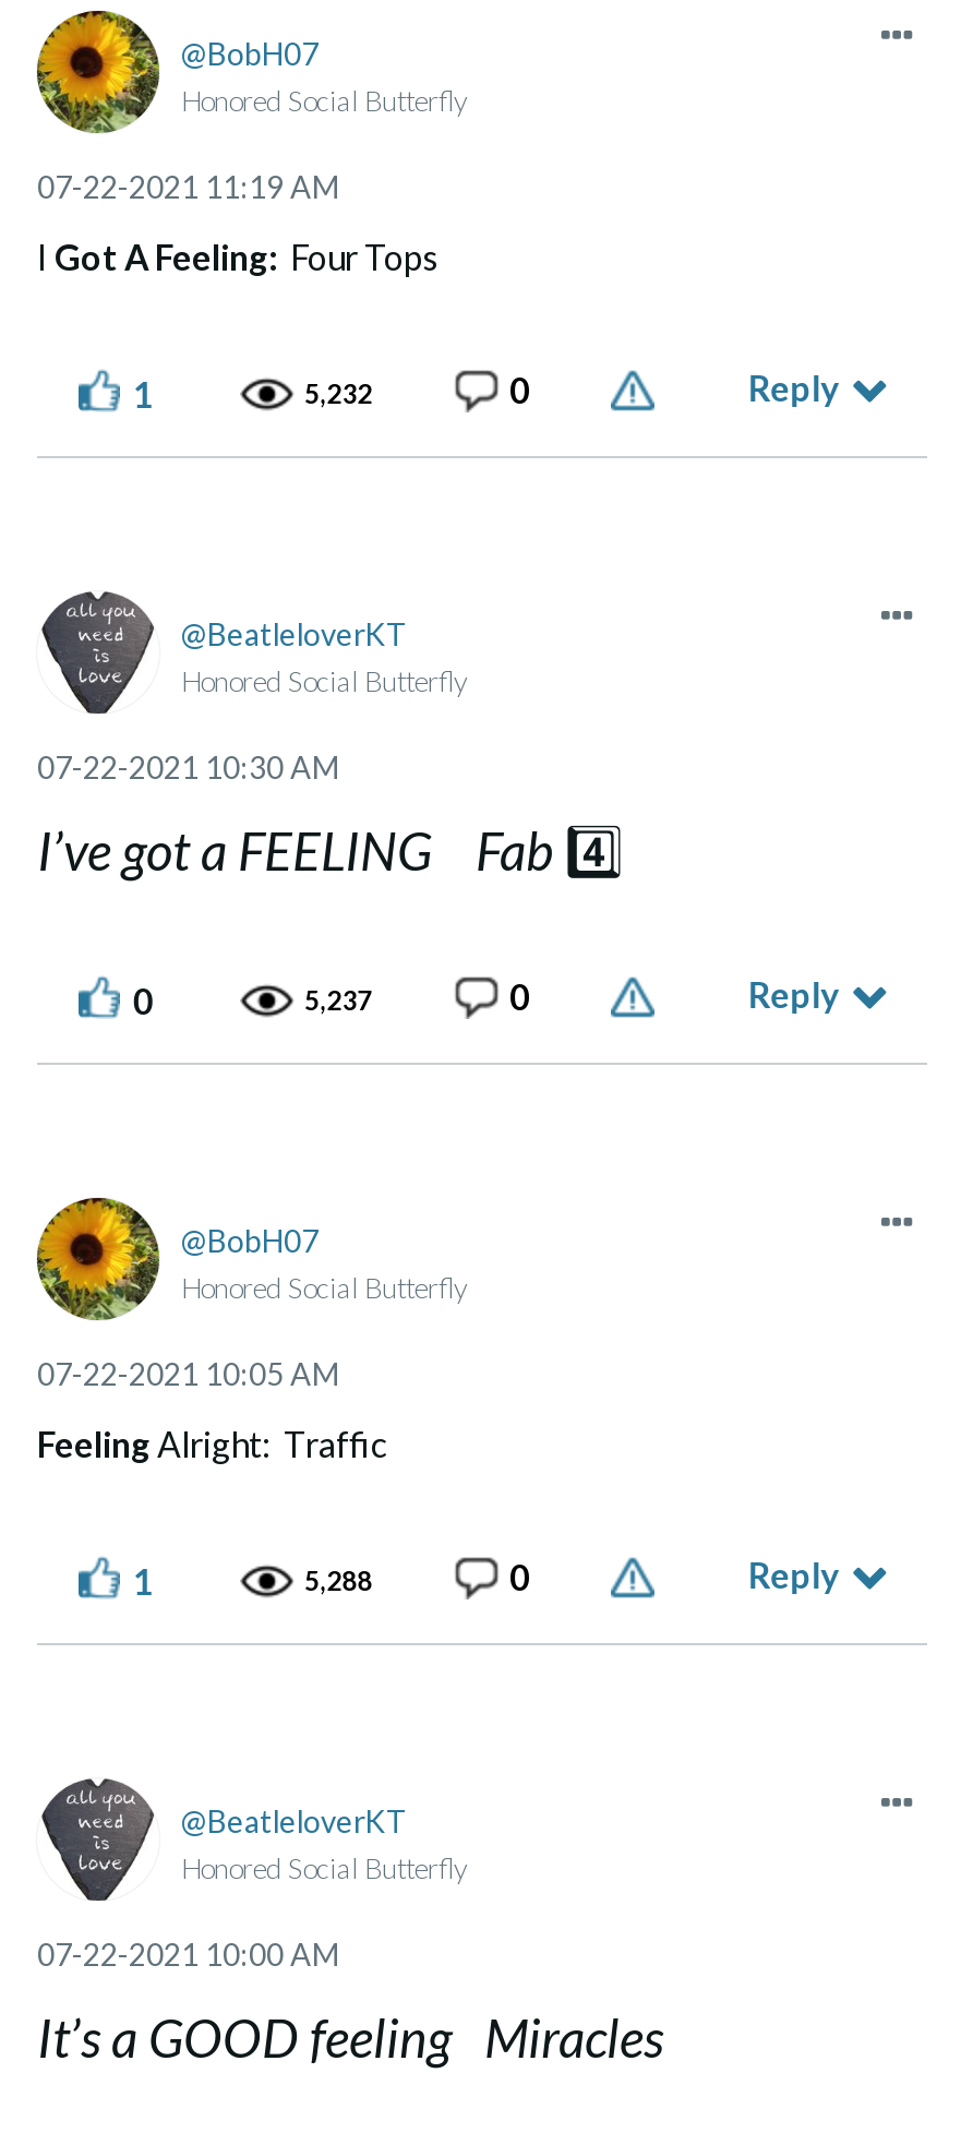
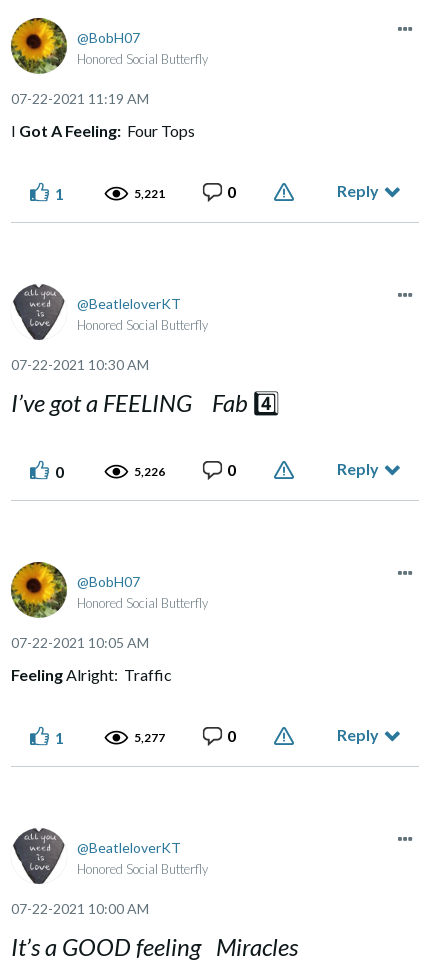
[305,377,372,410] 5,232 -> [134,186,165,201] 5,221
[305,983,372,1016] 5,237 -> [134,464,165,479] 5,226
[305,1564,372,1597] 5,288 -> [134,730,165,745] 5,277

